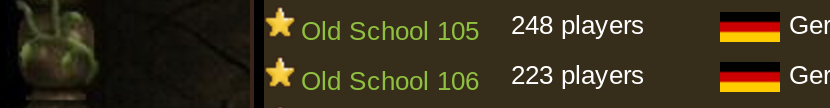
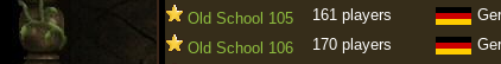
[301,10,645,46] Old School 105 248 players -> [187,6,391,27] Old School 105 161 players
[301,60,645,96] Old School 106 223 players -> [187,36,391,57] Old School 106 170 players

